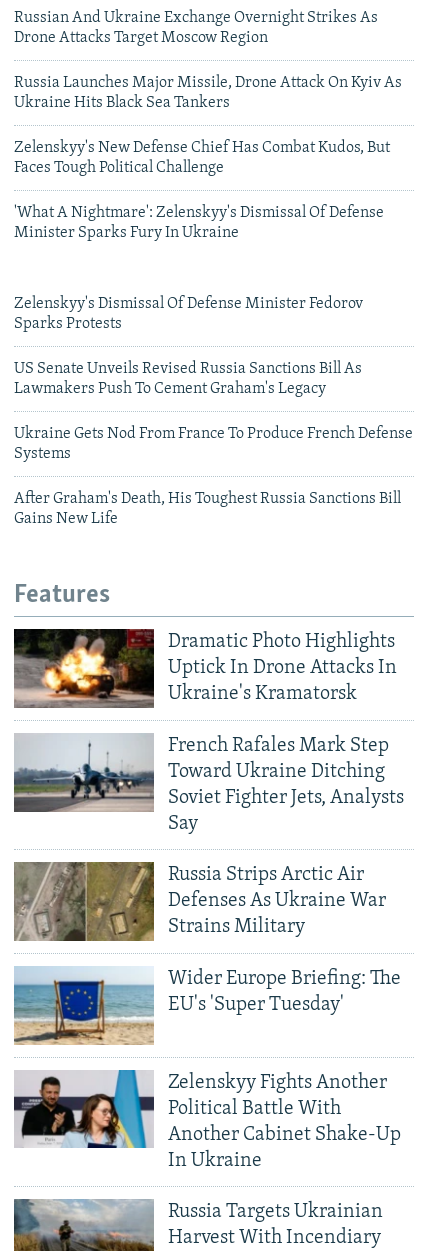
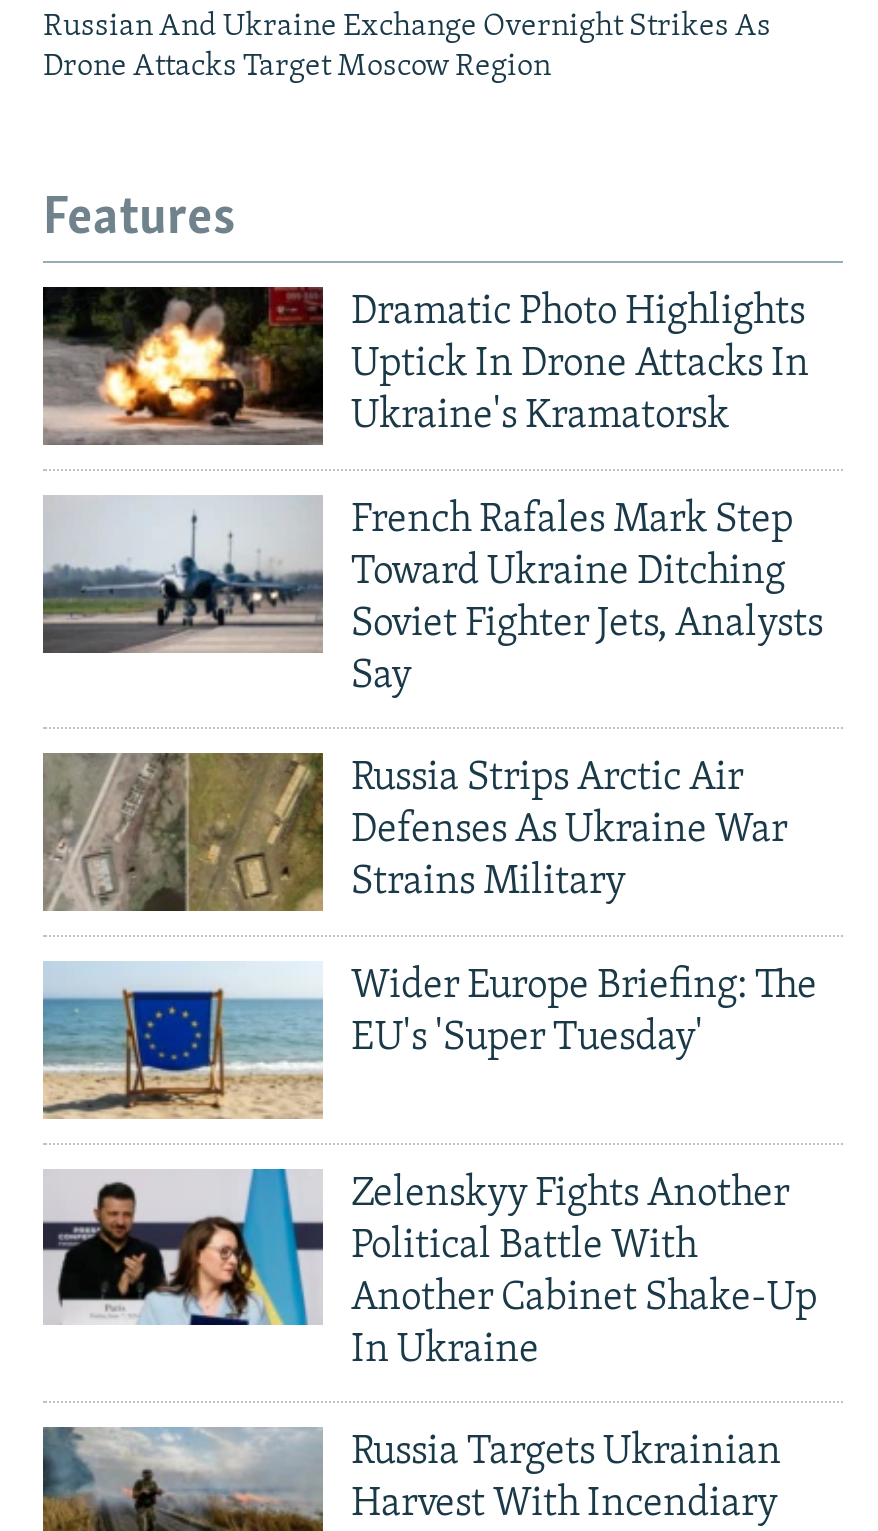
[14,75,402,241] Russia Launches Major Missile, Drone Attack On Kyiv As | Ukraine Hits Black Sea Tankers | Zelenskyy's New Defense Chief Has Combat Kudos, But | Faces Tough Political Challenge | 'What A Nightmare': Zelenskyy's Dismissal Of Defense | Minister Sparks Fury In Ukraine -> none
[14,296,413,527] Zelenskyy's Dismissal Of Defense Minister Fedorov | Sparks Protests | US Senate Unveils Revised Russia Sanctions Bill As | Lawmakers Push To Cement Graham's Legacy | Ukraine Gets Nod From France To Produce French Defense | Systems | After Graham's Death, His Toughest Russia Sanctions Bill | Gains New Life -> none

